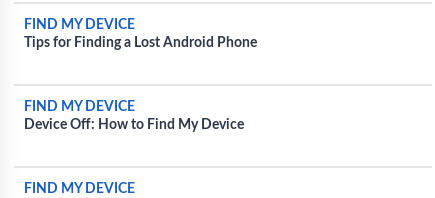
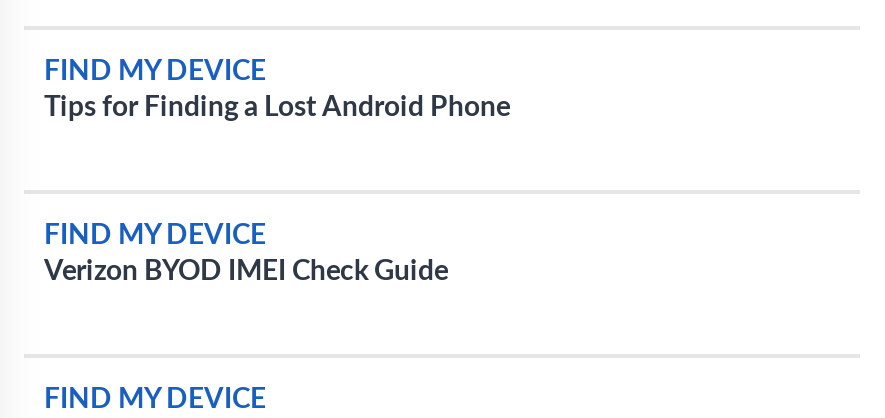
[24,118,244,132] Device Off: How to Find My Device -> [44,258,448,286] Verizon BYOD IMEI Check Guide

